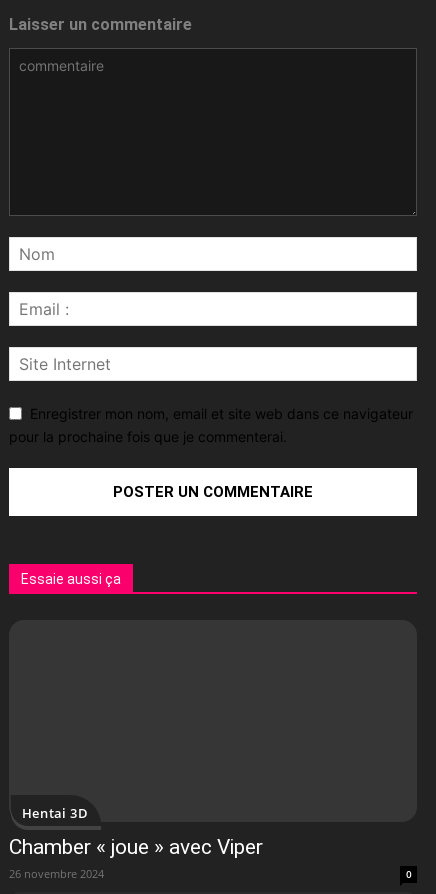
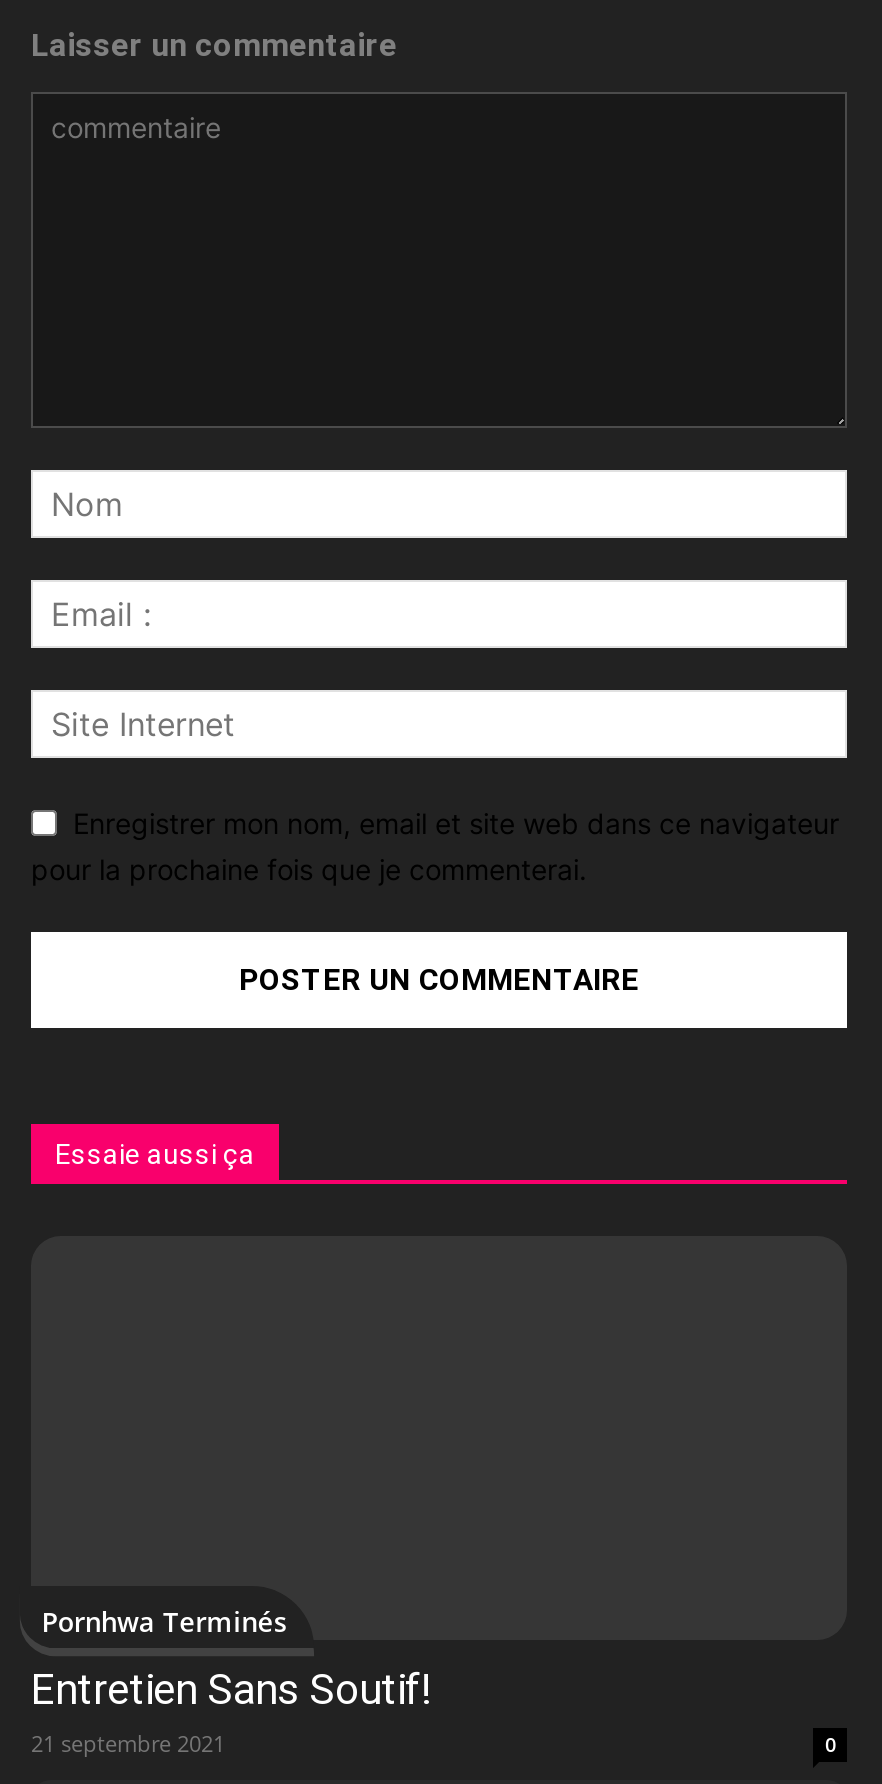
[22,803,88,822] Hentai 3D -> [41,1601,287,1639] Pornhwa Terminés
[9,835,263,881] Chamber « joue » avec Viper | 26 novembre 2024 -> [31,1665,431,1757] Entretien Sans Soutif! | 21 septembre 2021

